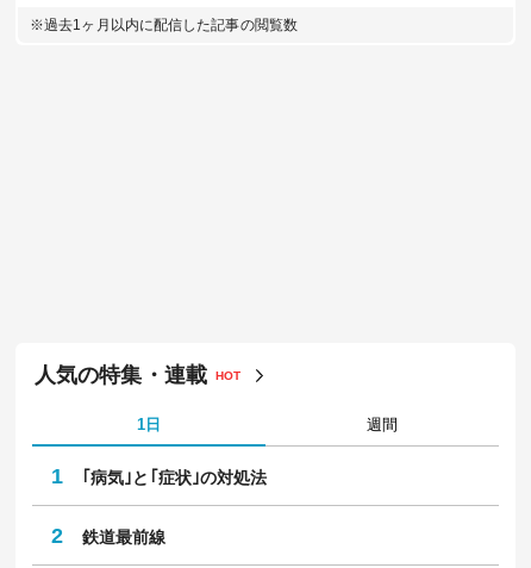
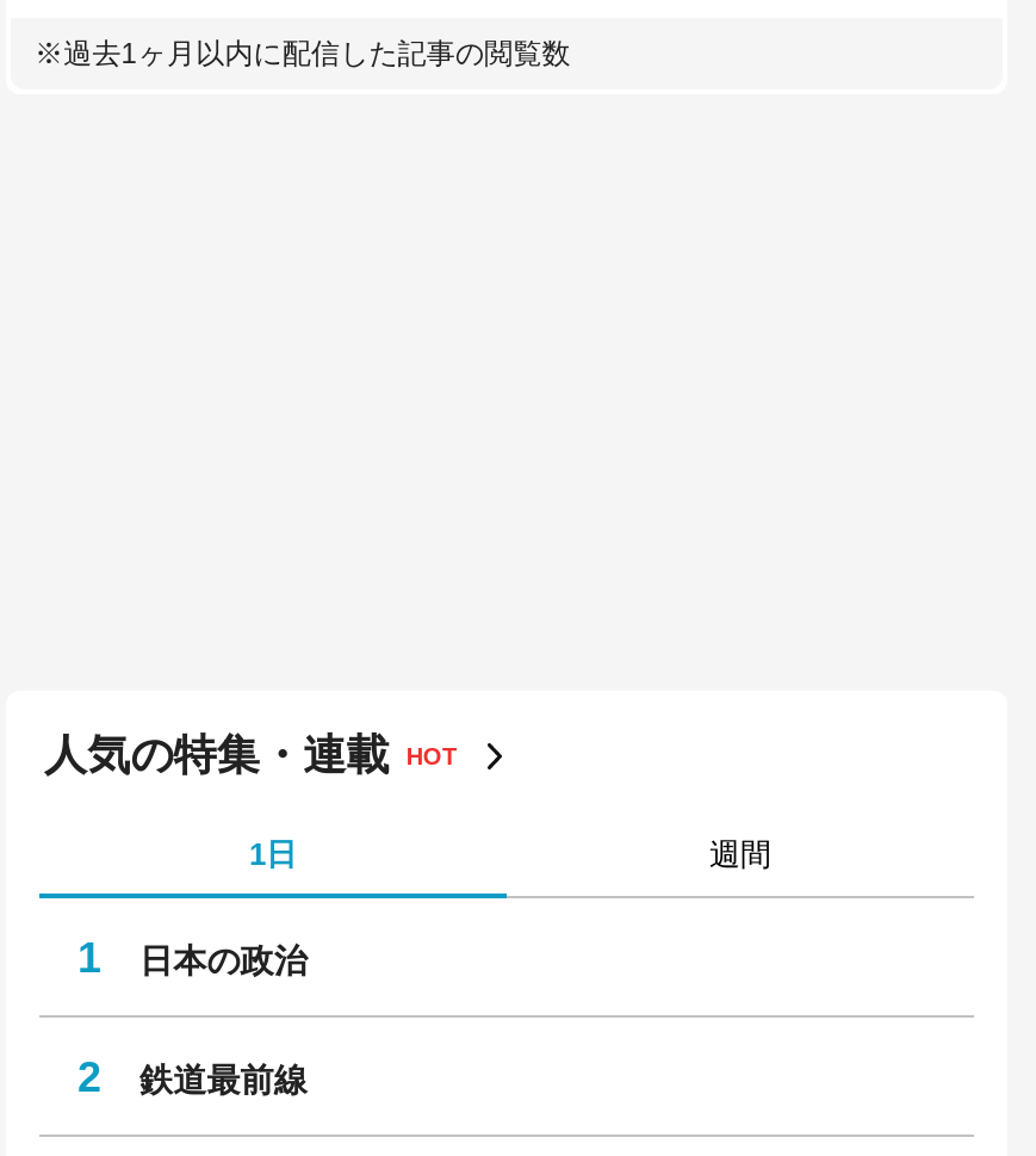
[82,467,267,487] ｢病気｣と｢症状｣の対処法 -> [139,940,308,978] 日本の政治

